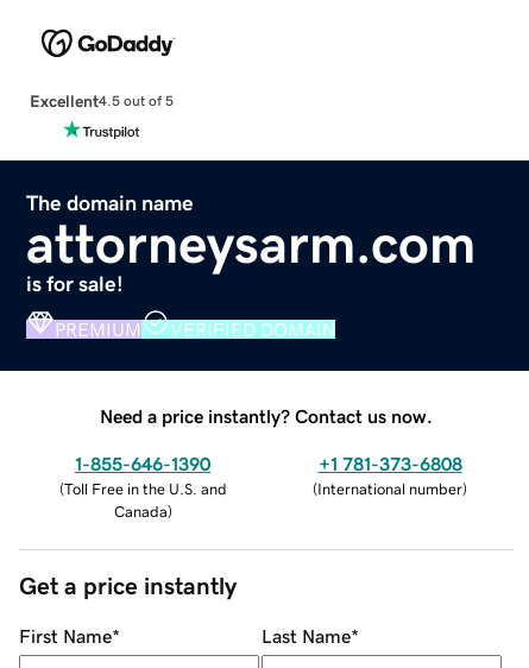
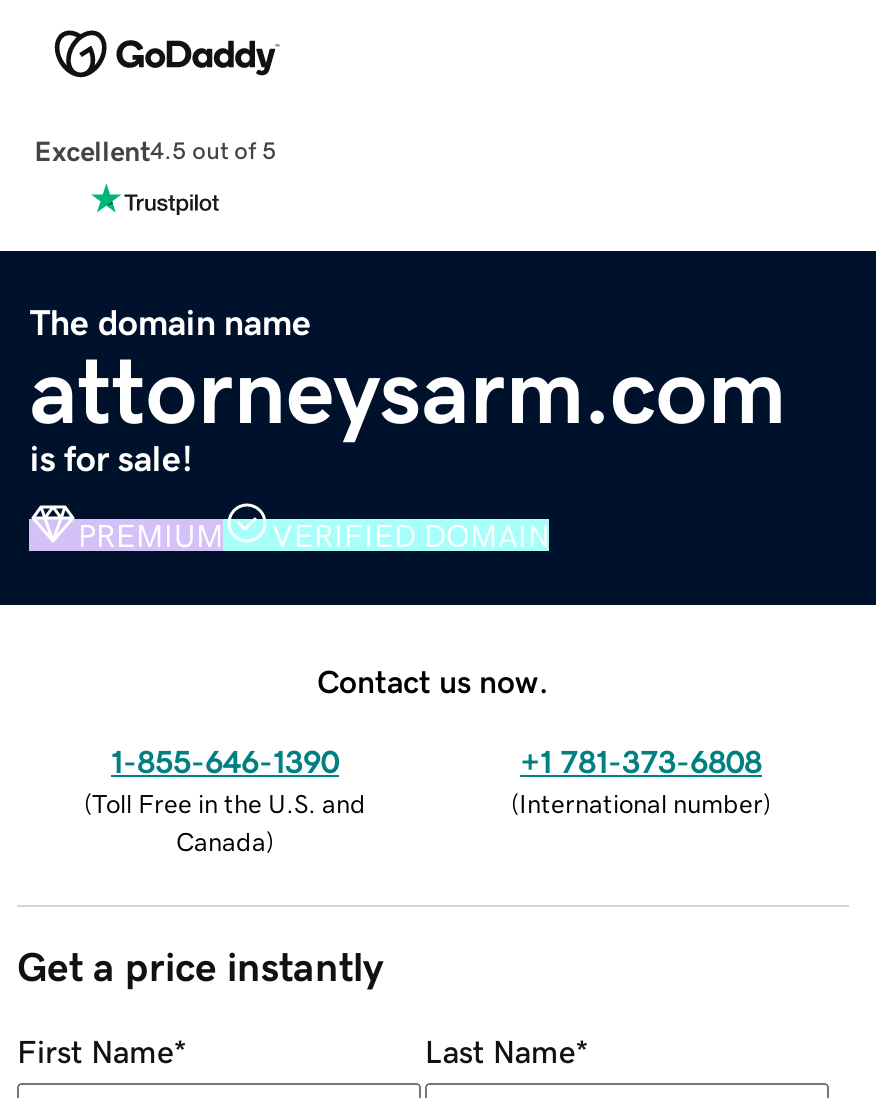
[100,406,433,425] Need a price instantly? Contact us now. -> [317,664,549,696] Contact us now.

